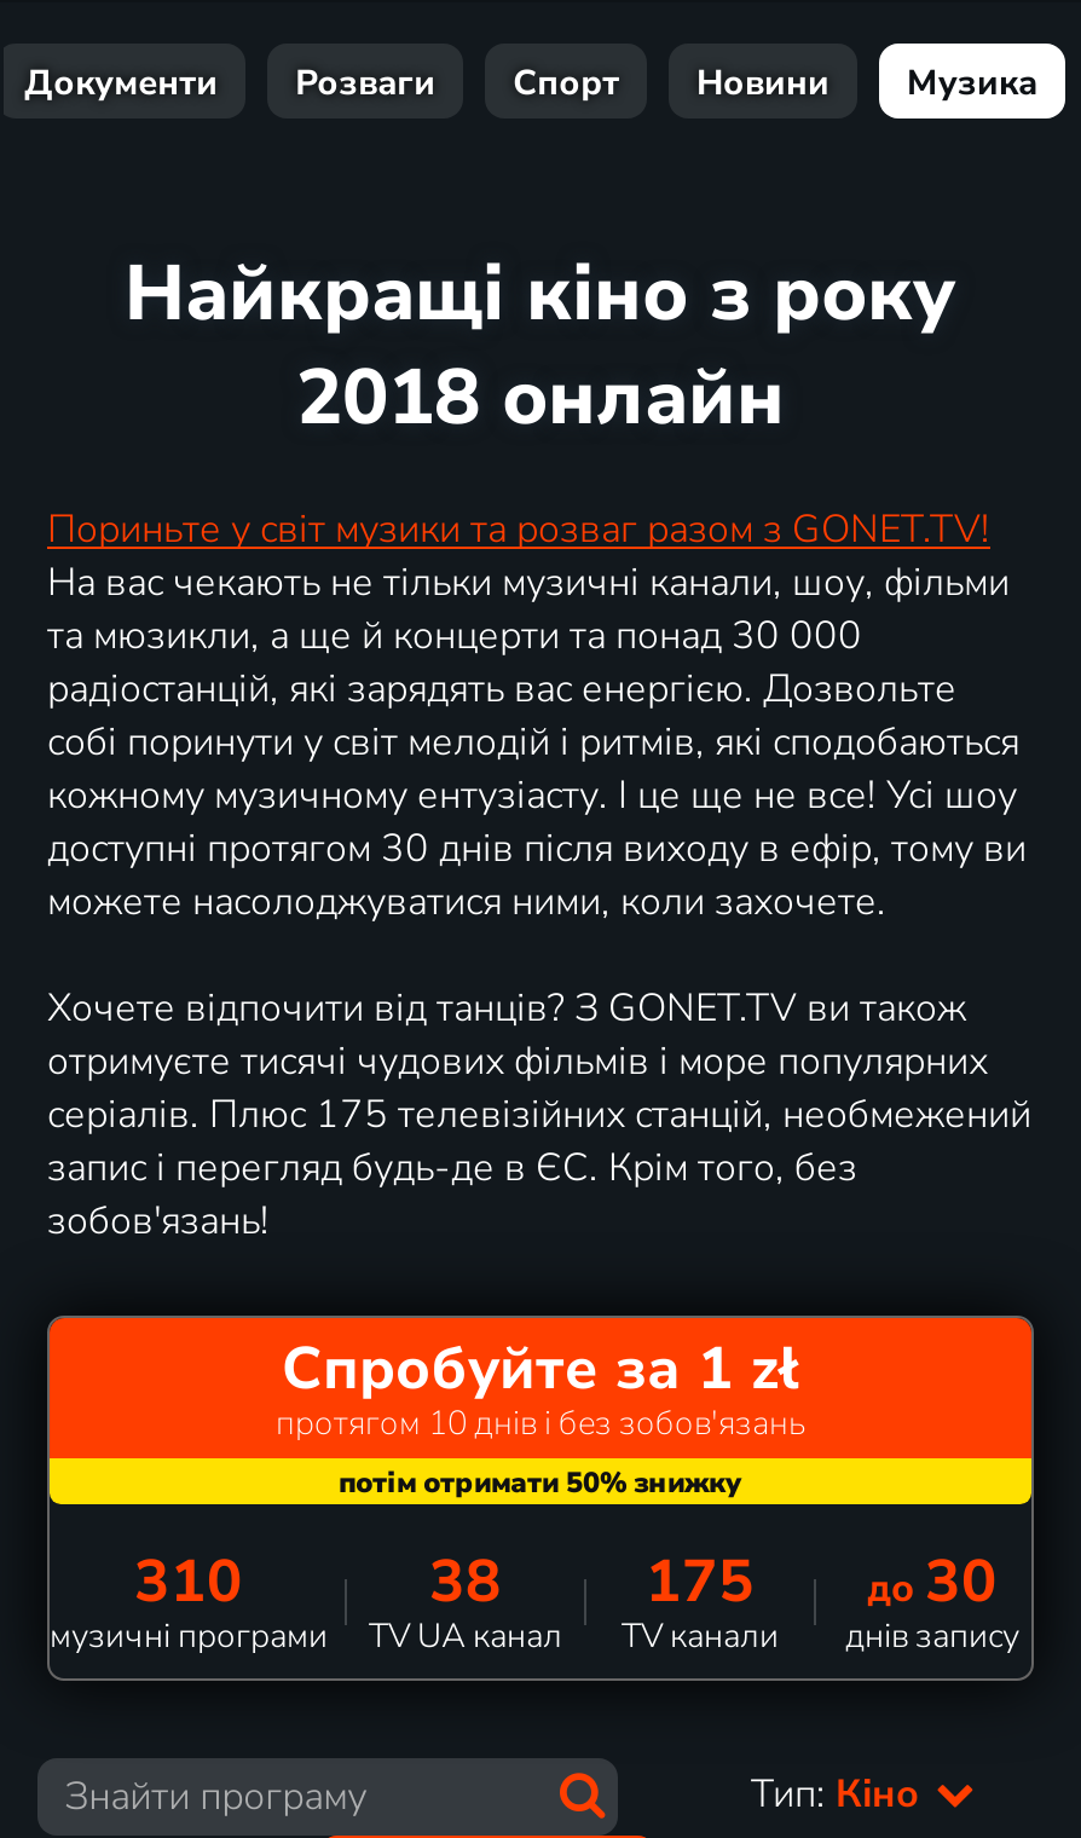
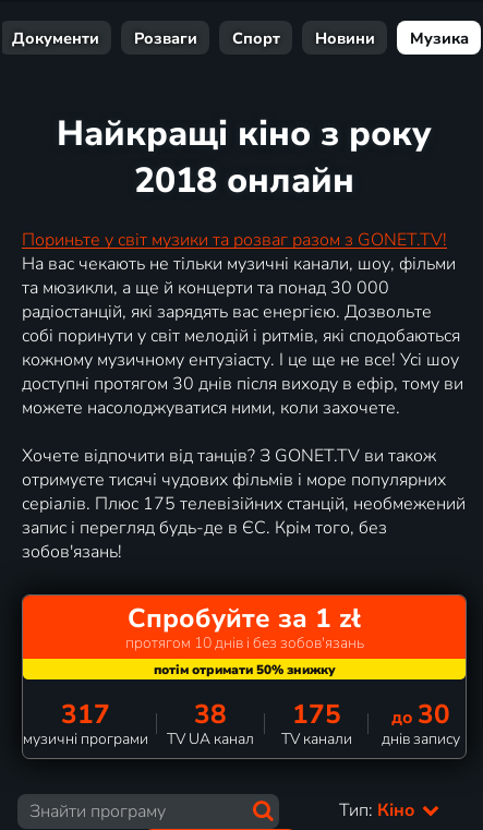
[134,1539,243,1622] 310 -> [61,695,110,732] 317

